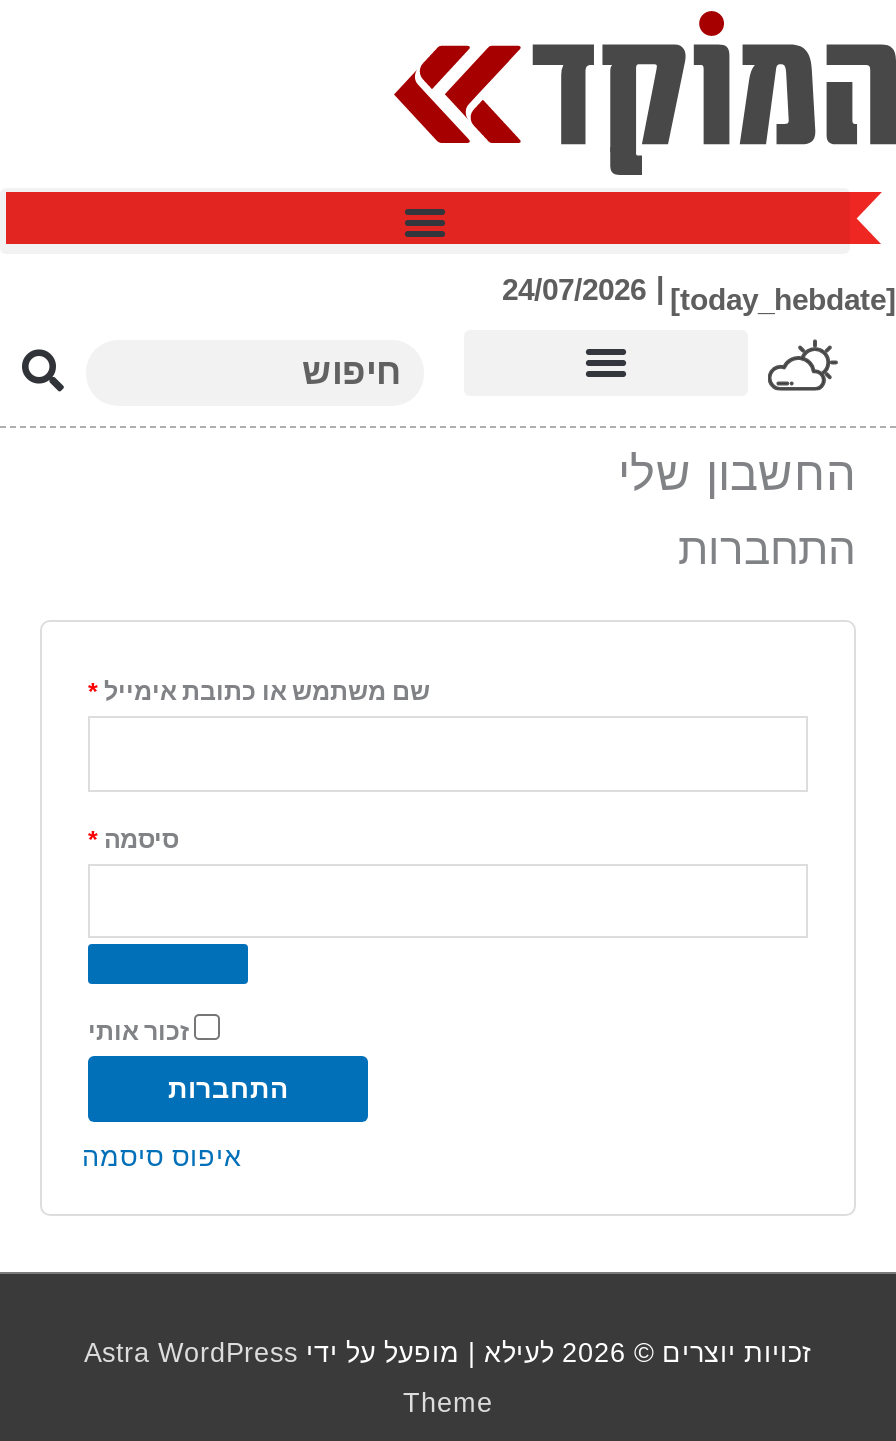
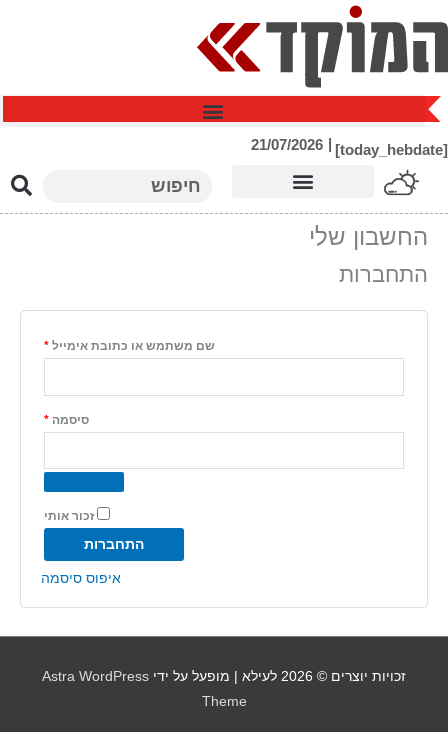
[502,272,646,306] 24/07/2026 -> [251,136,323,153] 21/07/2026

